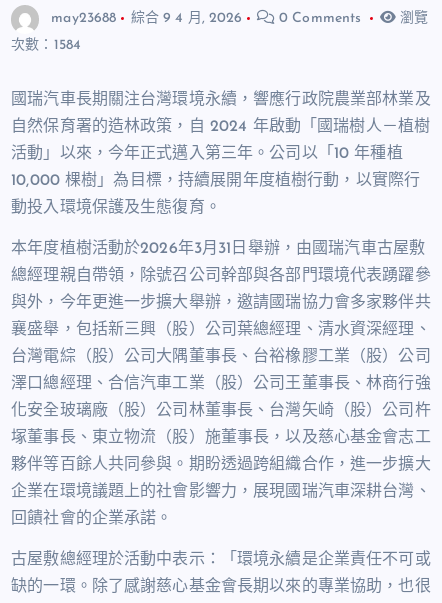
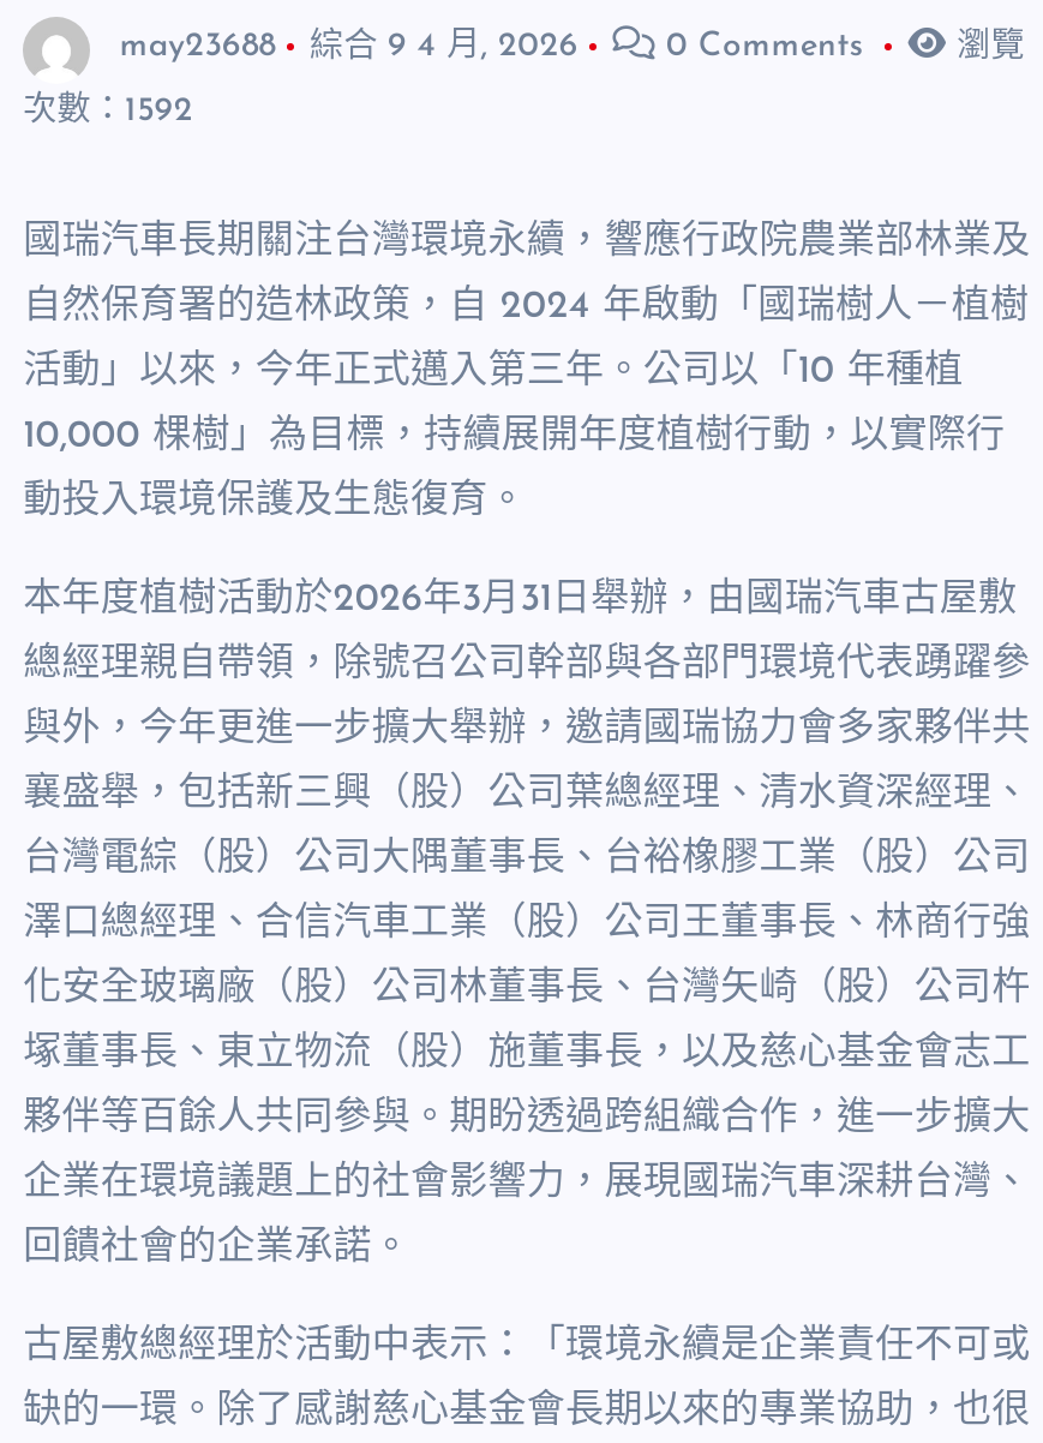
[11,38,81,53] 次數：1584 -> [23,93,193,129] 次數：1592

